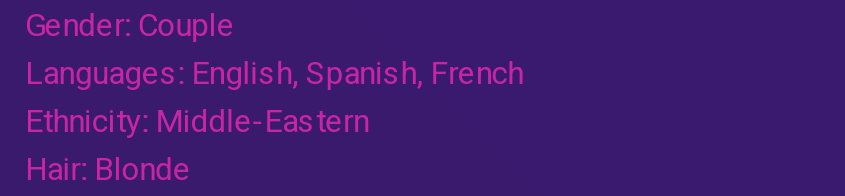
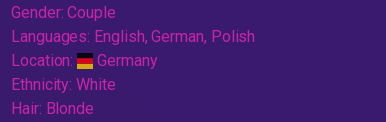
[25,55,523,141] Languages: English, Spanish, French | Ethnicity: Middle-Eastern -> [11,27,255,94] Languages: English, German, Polish | Location: | Germany | Ethnicity: White

